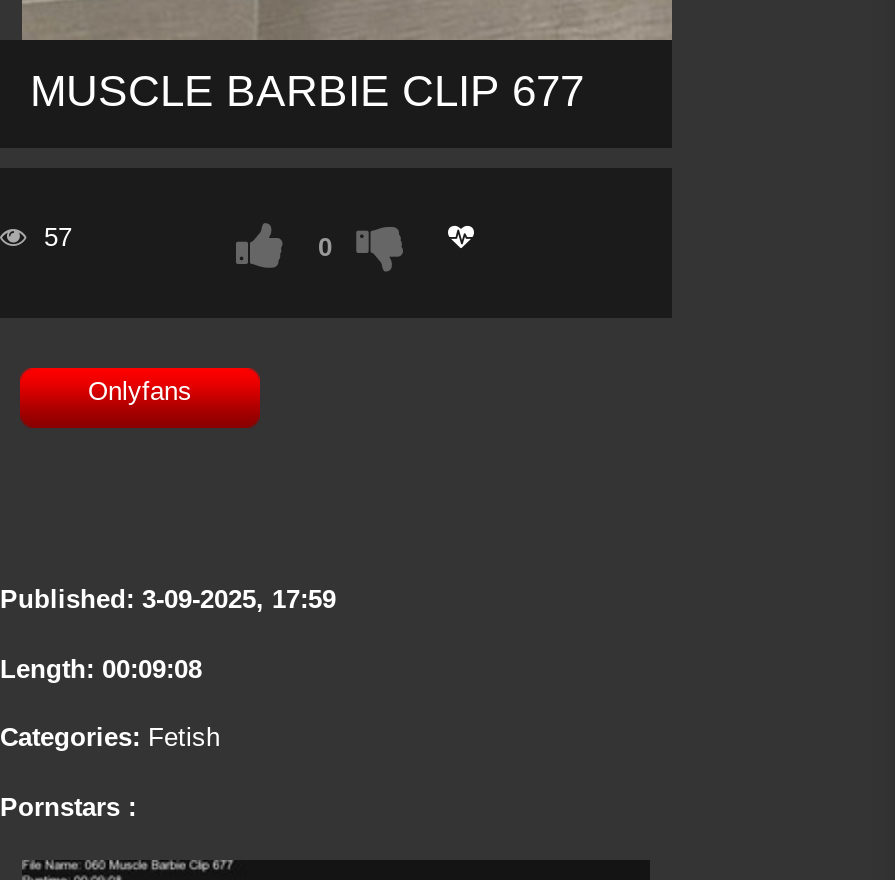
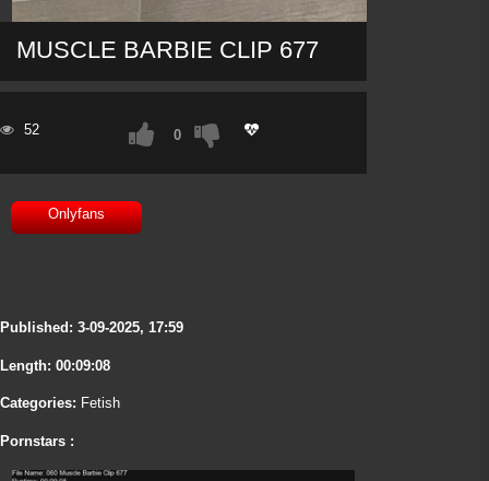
[36,222,72,252] 57 -> [20,121,39,138] 52

